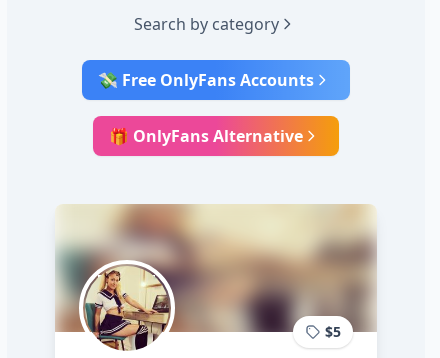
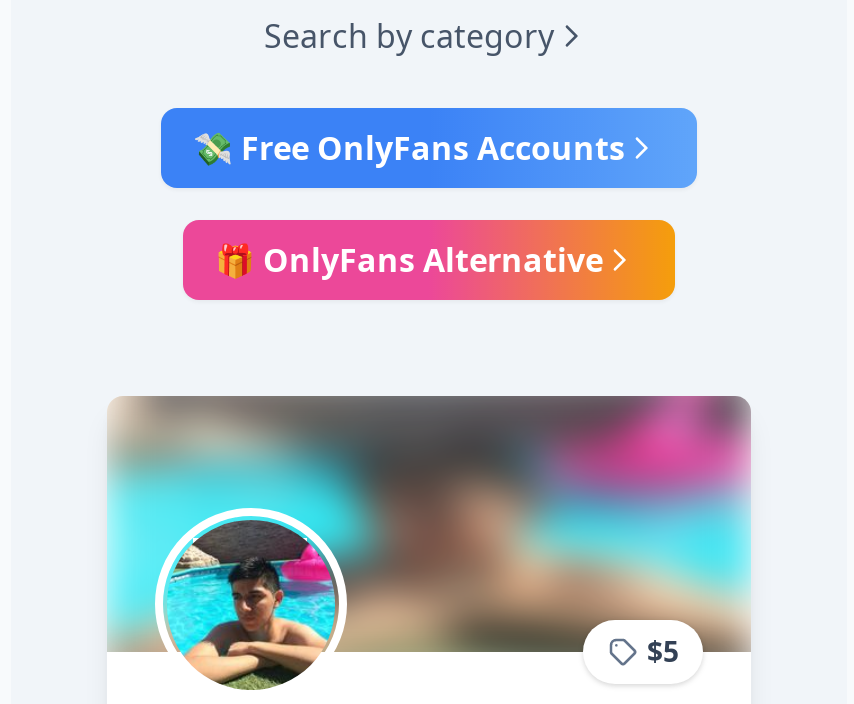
[55,204,377,351] [image] -> [107,394,751,690] [image]

